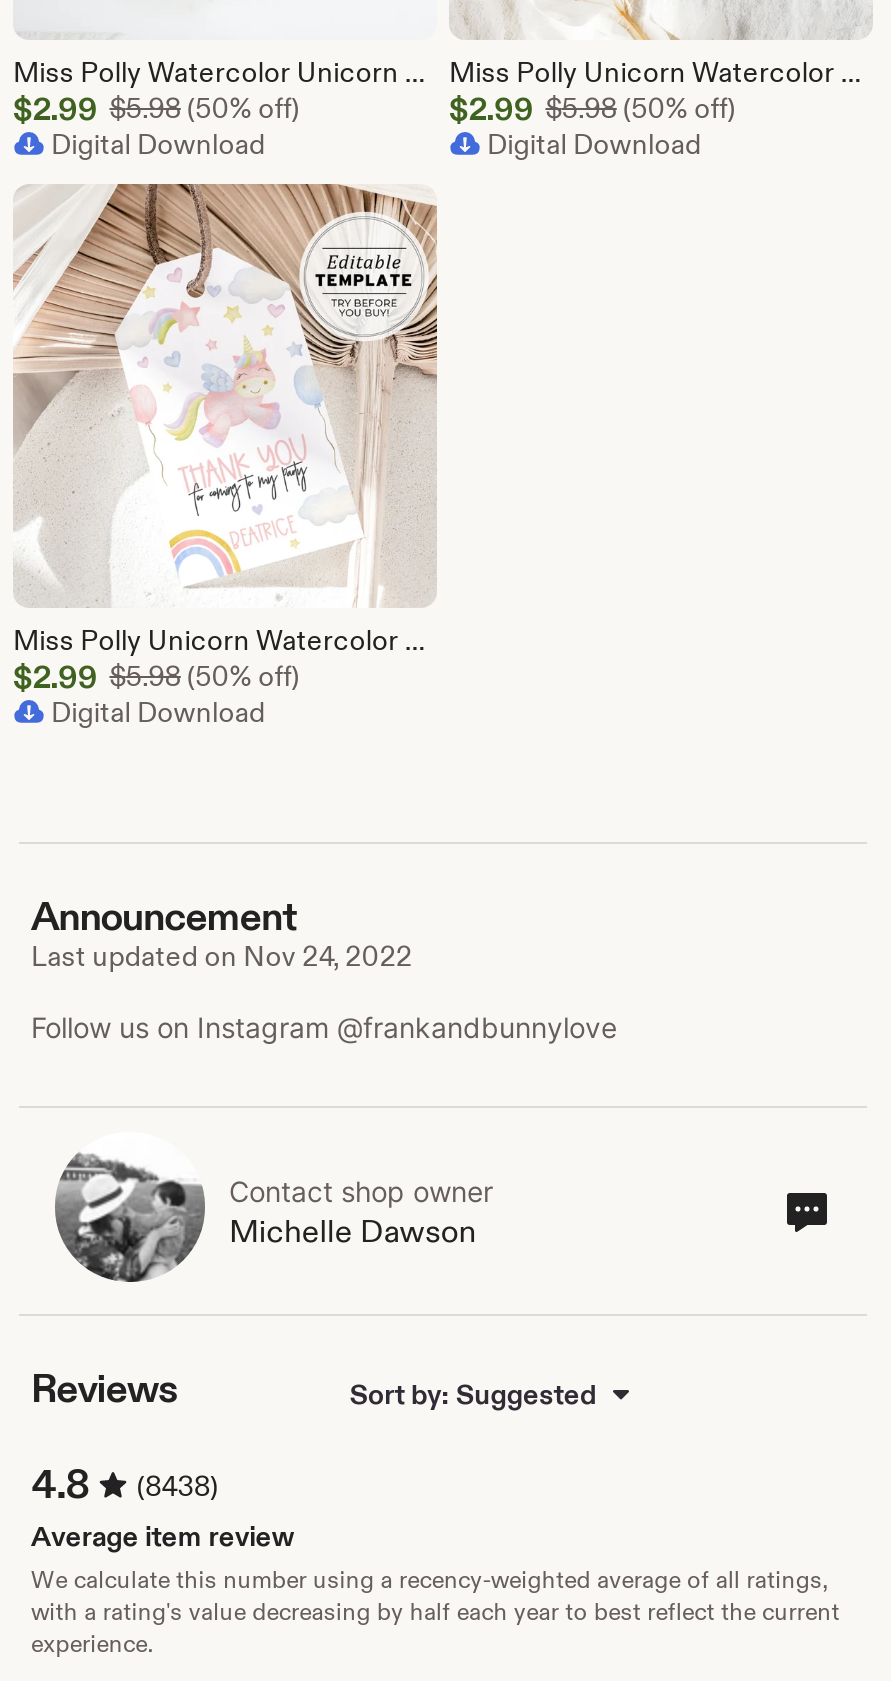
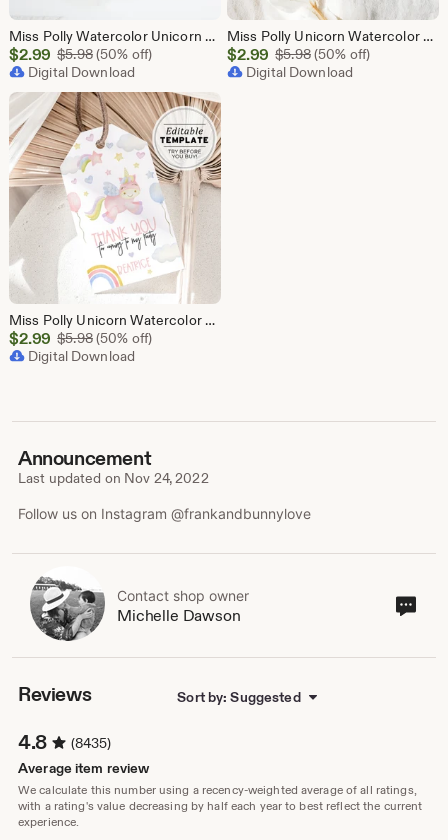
[31,1460,218,1508] 4.8 (8438) -> [18,730,112,754] 4.8 (8435)

